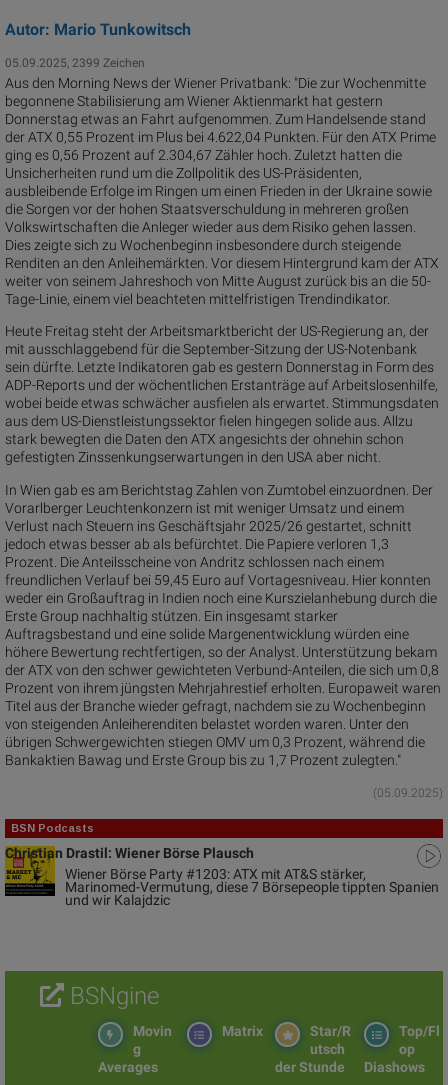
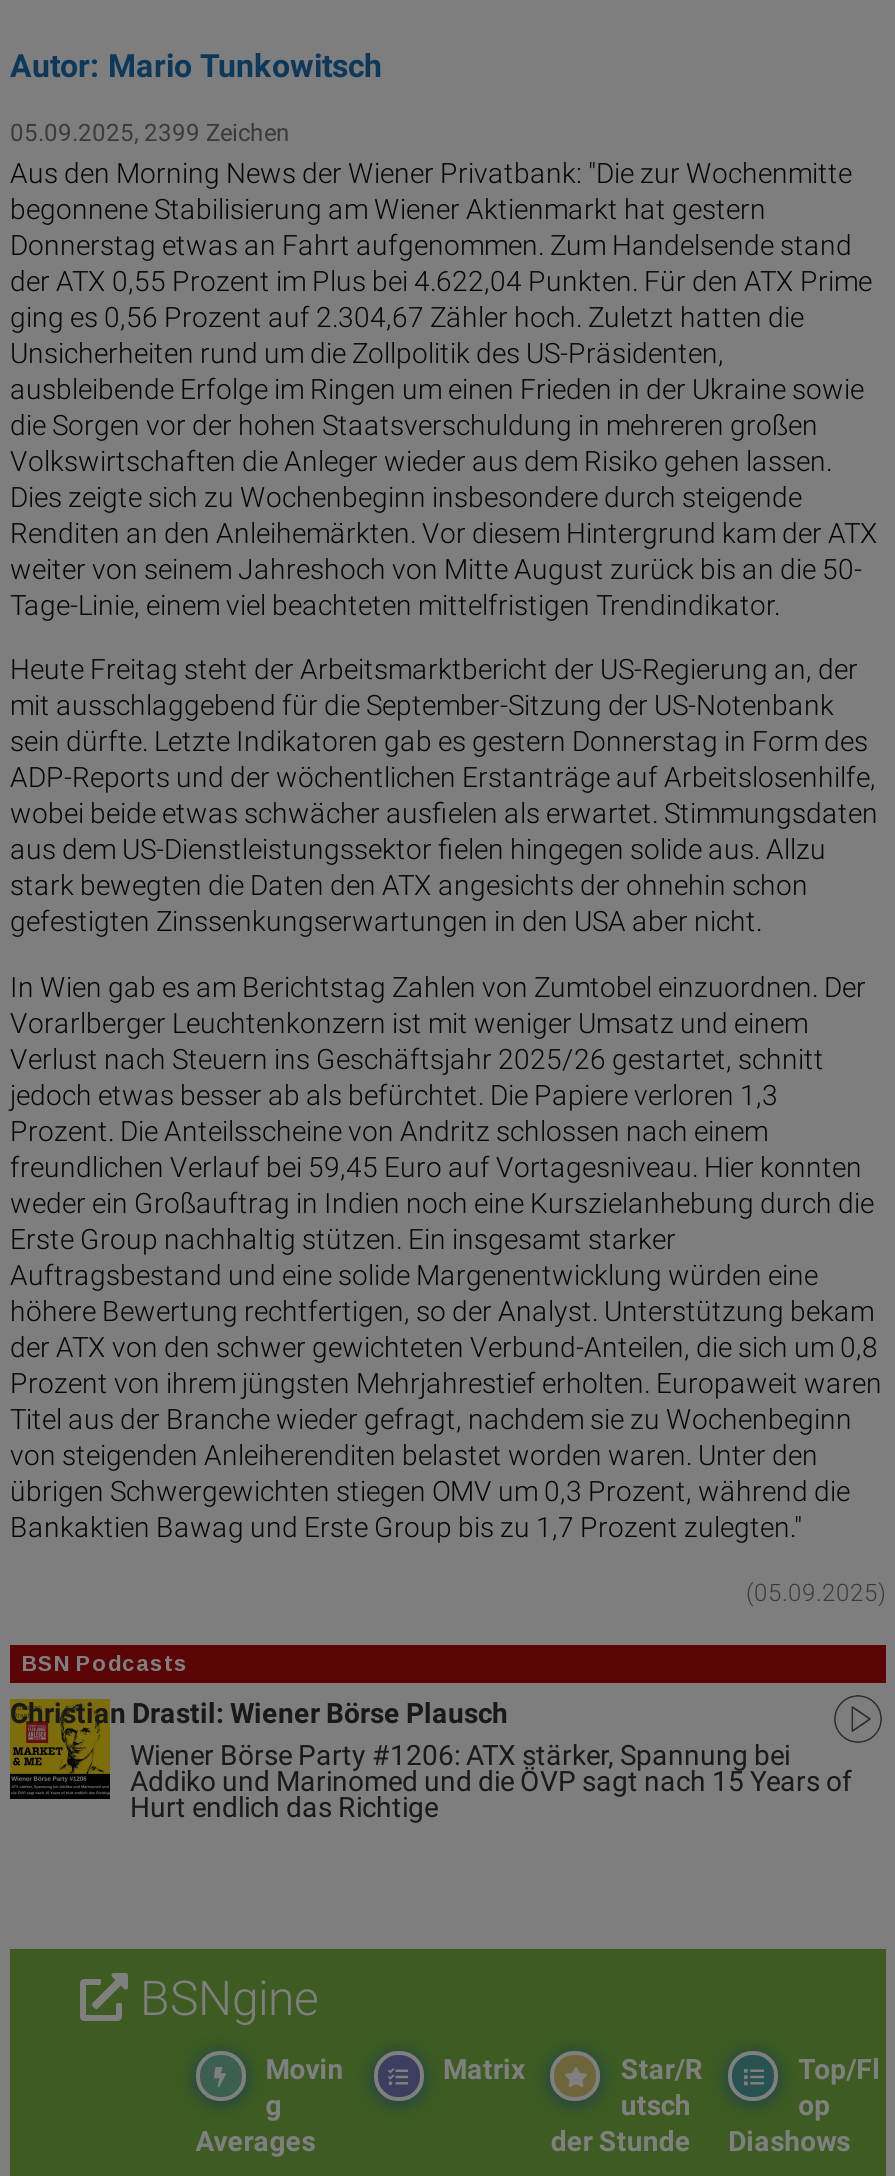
[65,866,439,908] Wiener Börse Party #1203: ATX mit AT&S stärker, | Marinomed-Vermutung, diese 7 Börsepeople tippten Spanien | und wir Kalajdzic -> [130,1739,852,1823] Wiener Börse Party #1206: ATX stärker, Spannung bei | Addiko und Marinomed und die ÖVP sagt nach 15 Years of | Hurt endlich das Richtige

